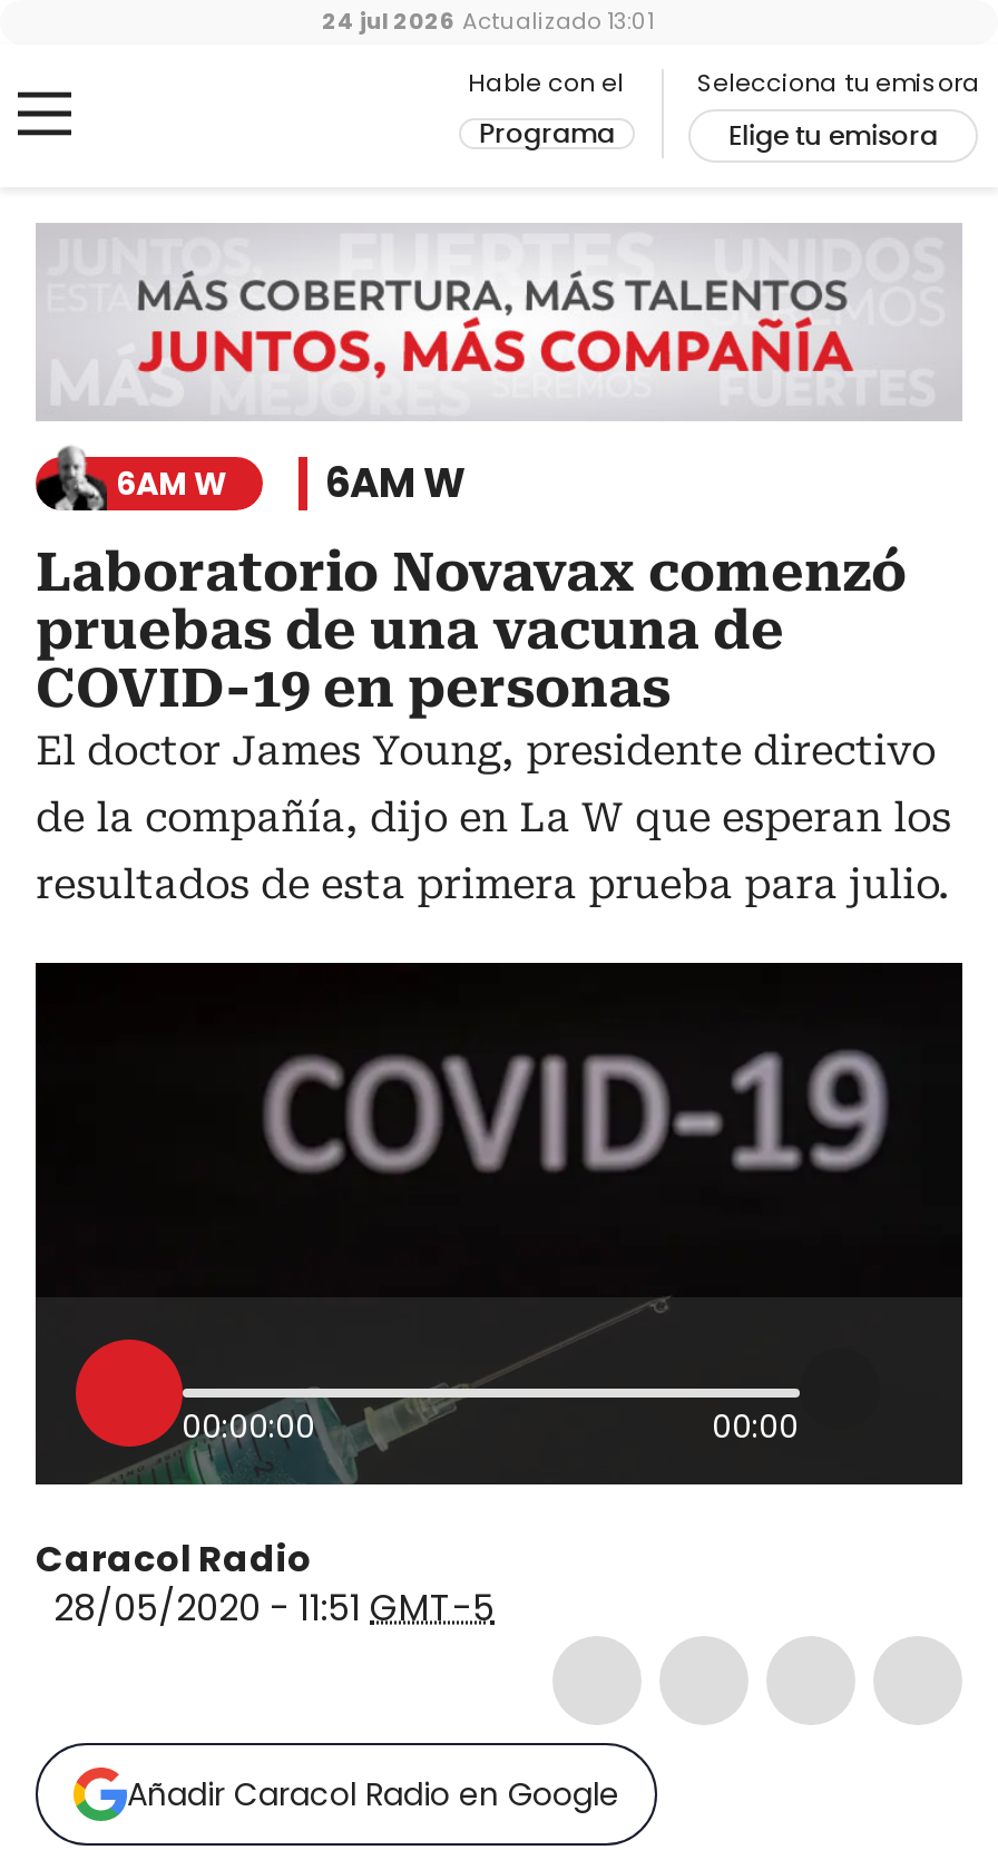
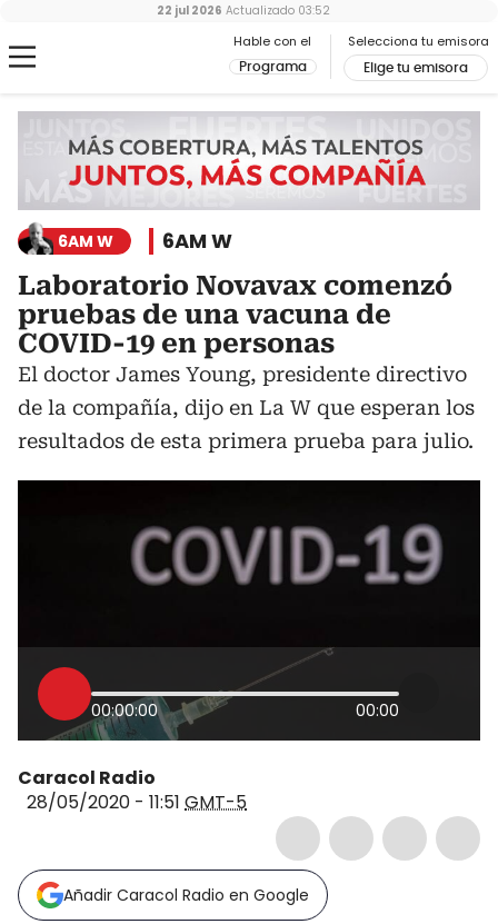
[322,4,654,38] 24 jul 2026 Actualizado 13:01 -> [157,2,330,19] 22 jul 2026 Actualizado 03:52

